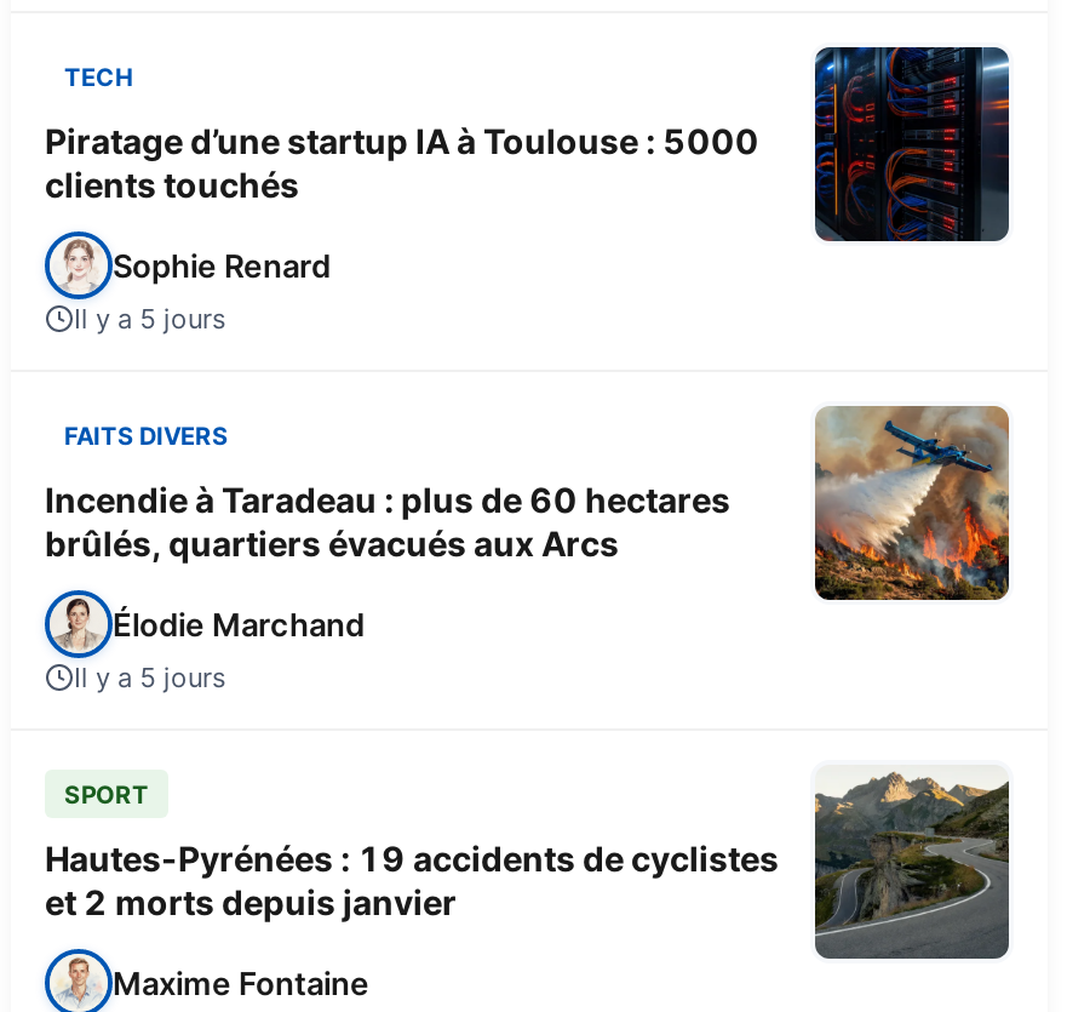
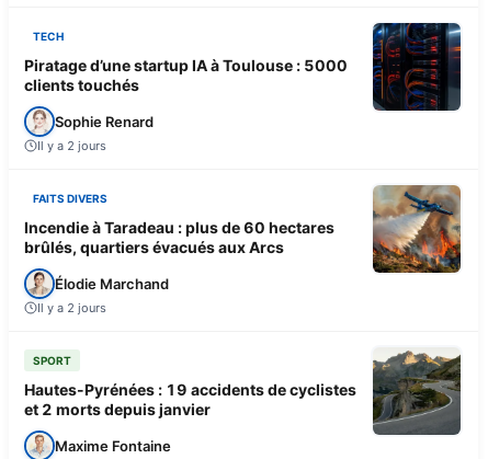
[74,301,226,335] Il y a 5 jours -> [37,138,106,153] Il y a 2 jours
[74,660,226,693] Il y a 5 jours -> [37,300,106,315] Il y a 2 jours

